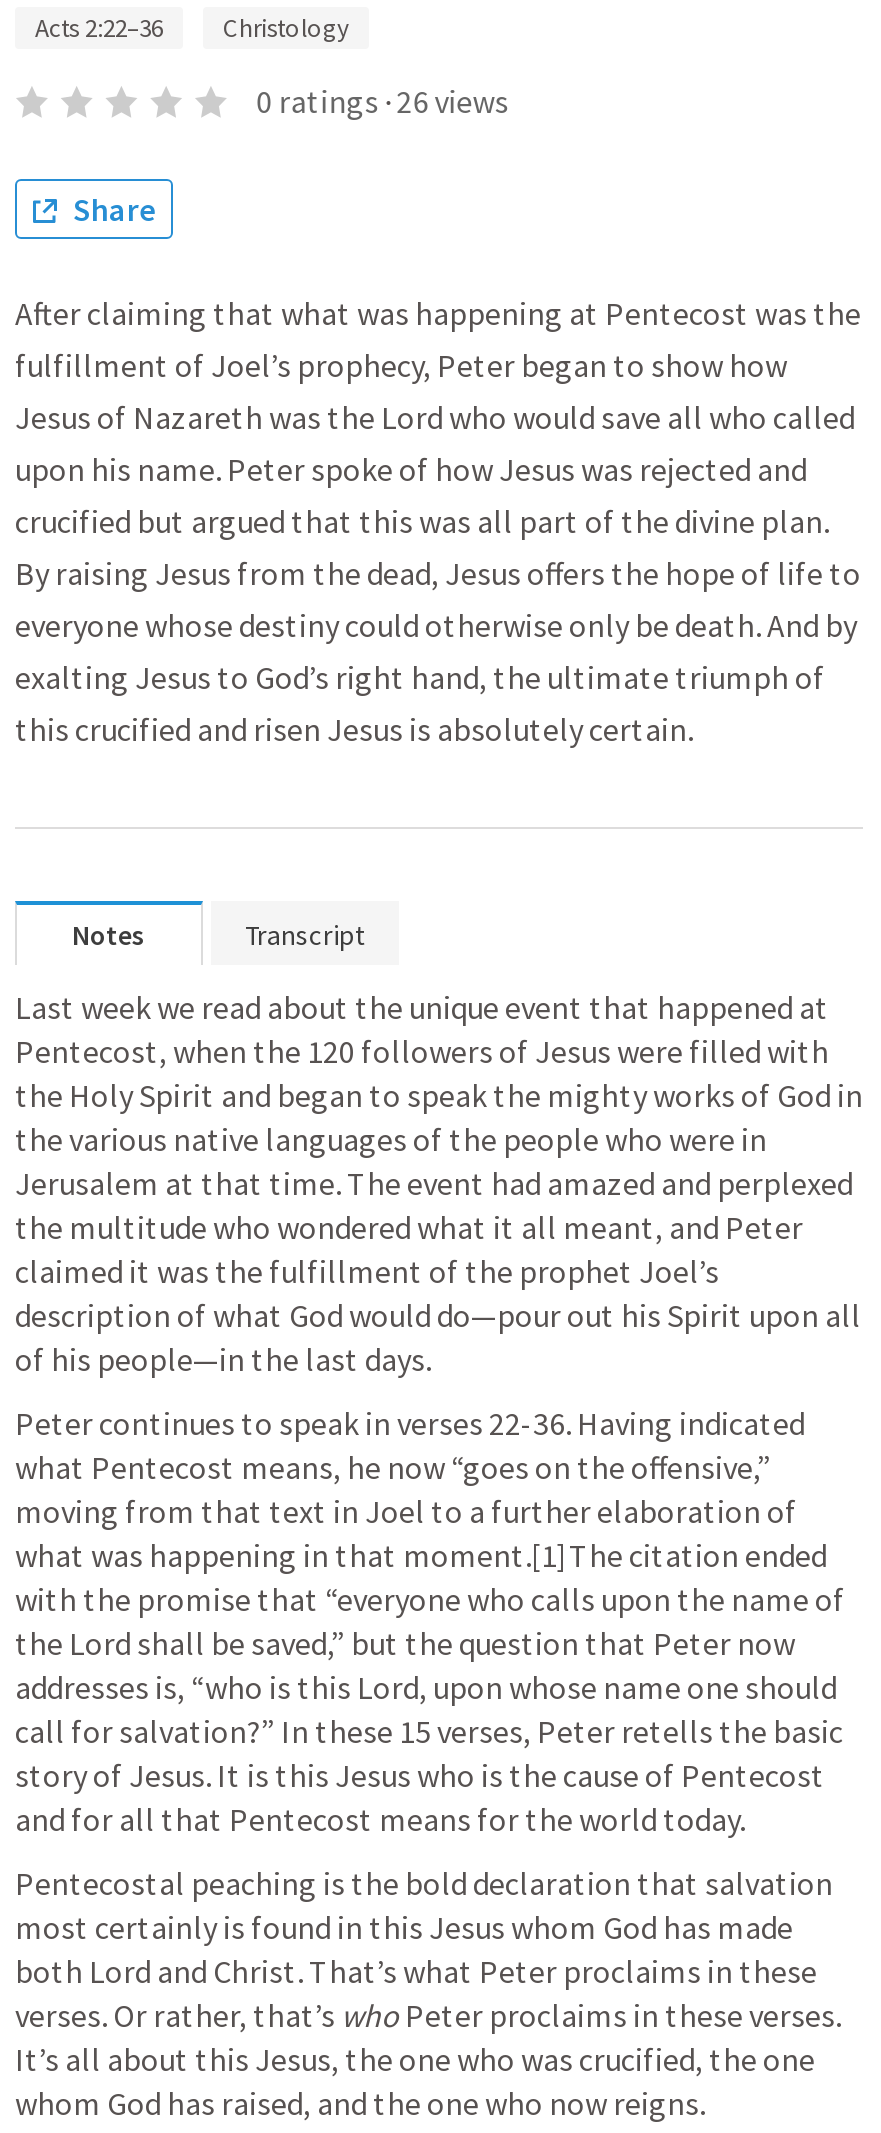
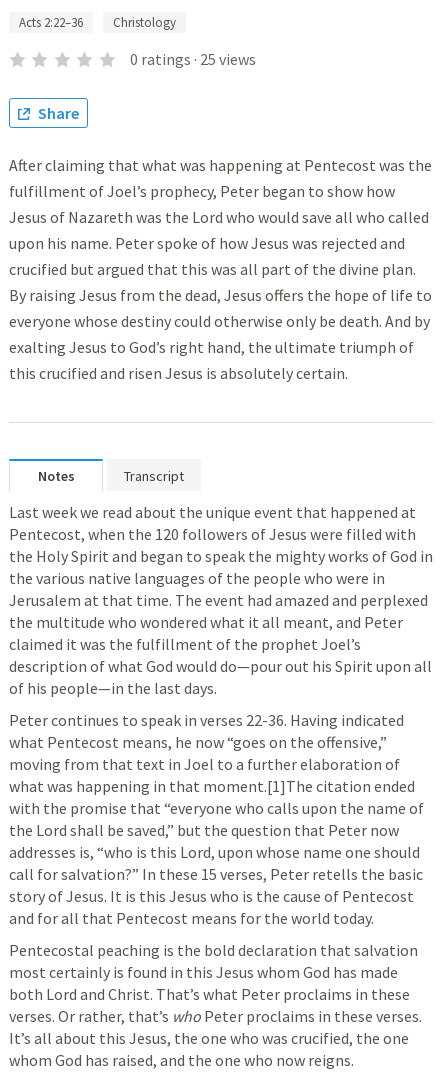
[256,81,508,121] 0 ratings · 26 views -> [130,49,256,69] 0 ratings · 25 views

